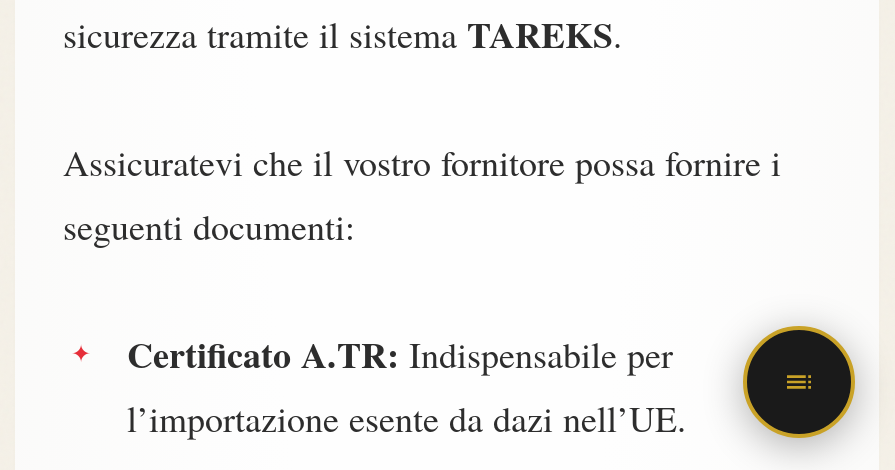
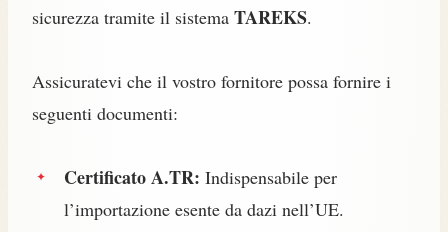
[739,322,859,450] [image] -> none

